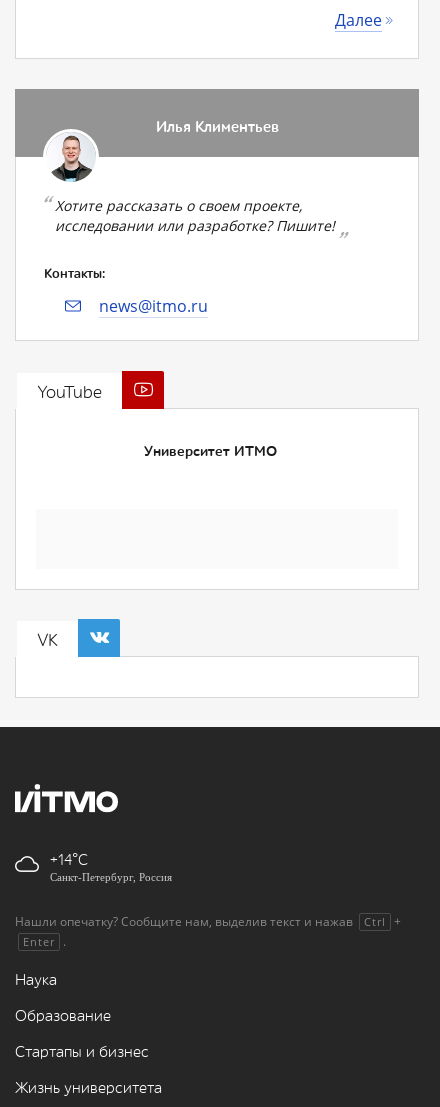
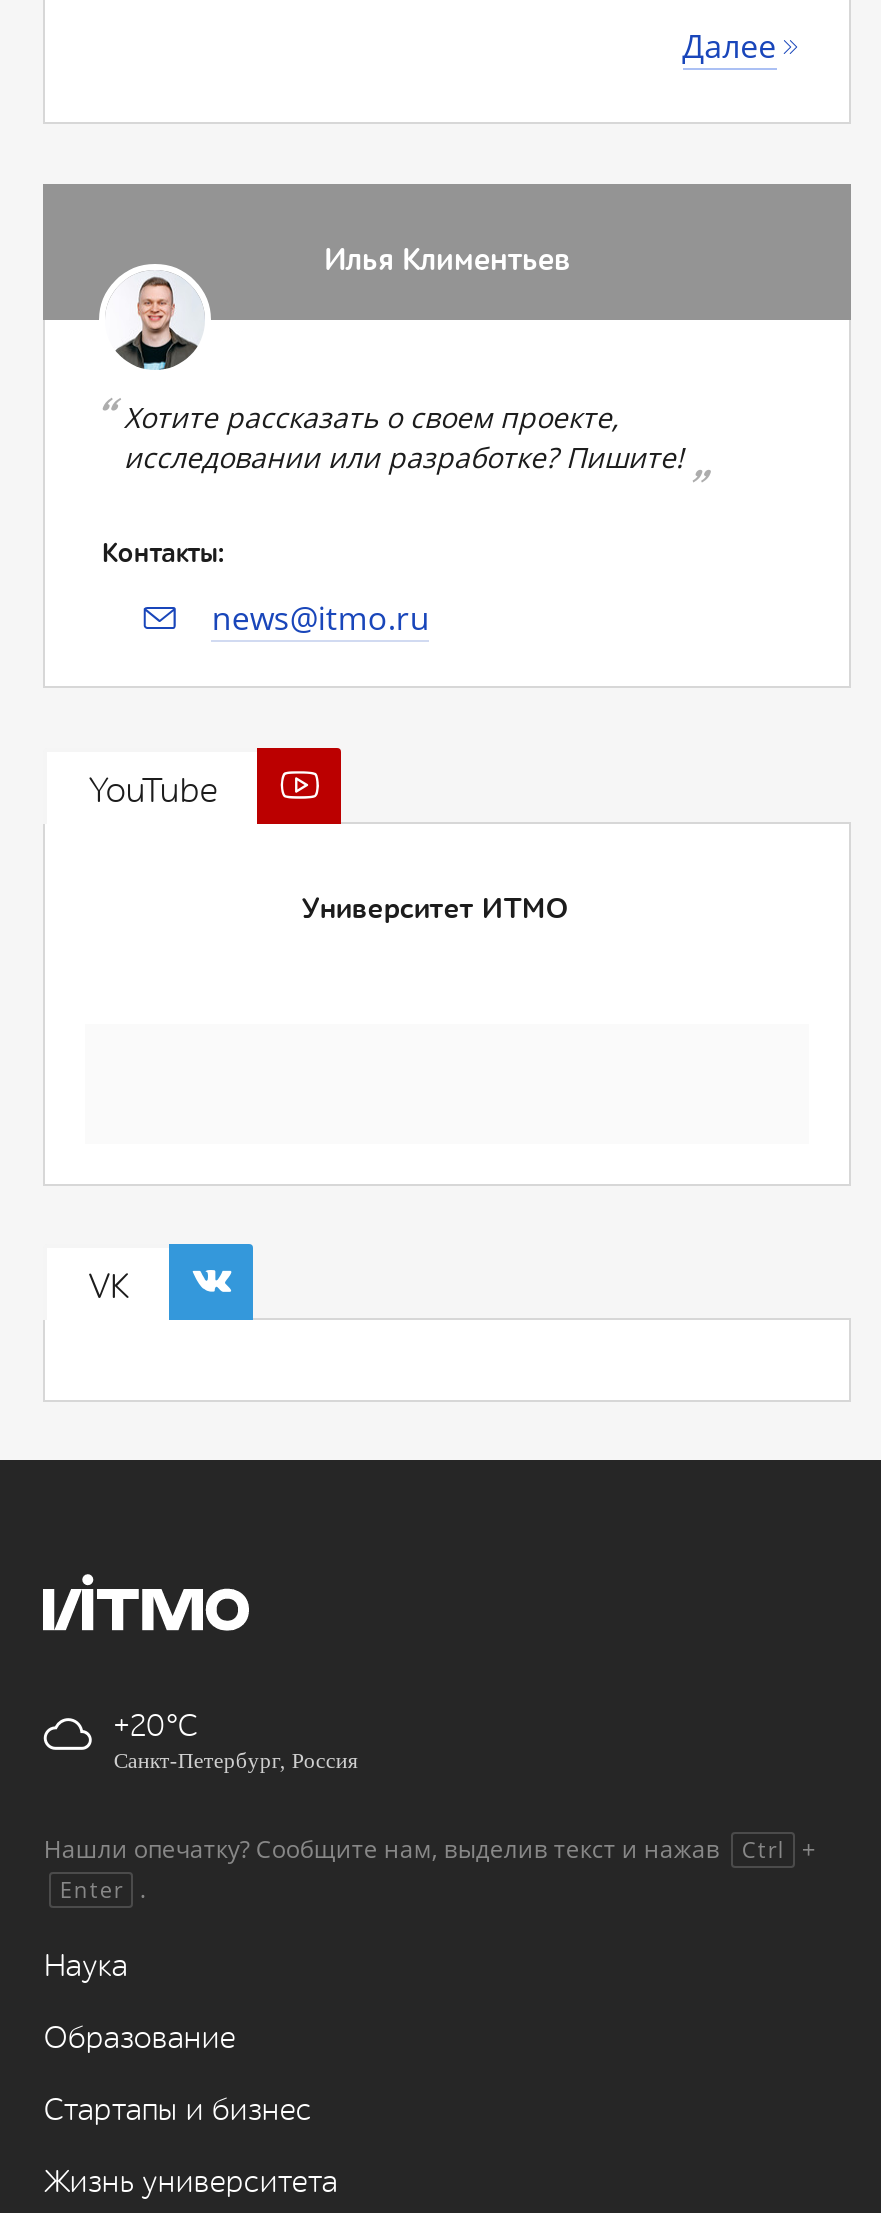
[50,851,72,870] +14 -> [114,1709,166,1747] +20

